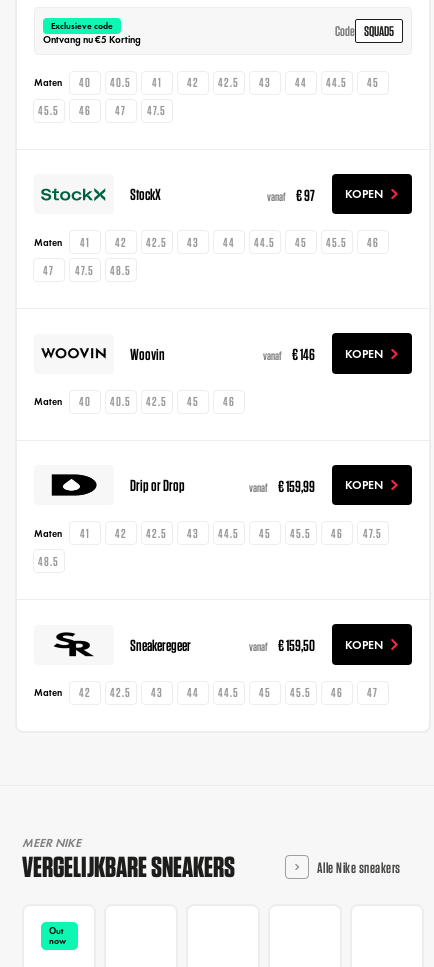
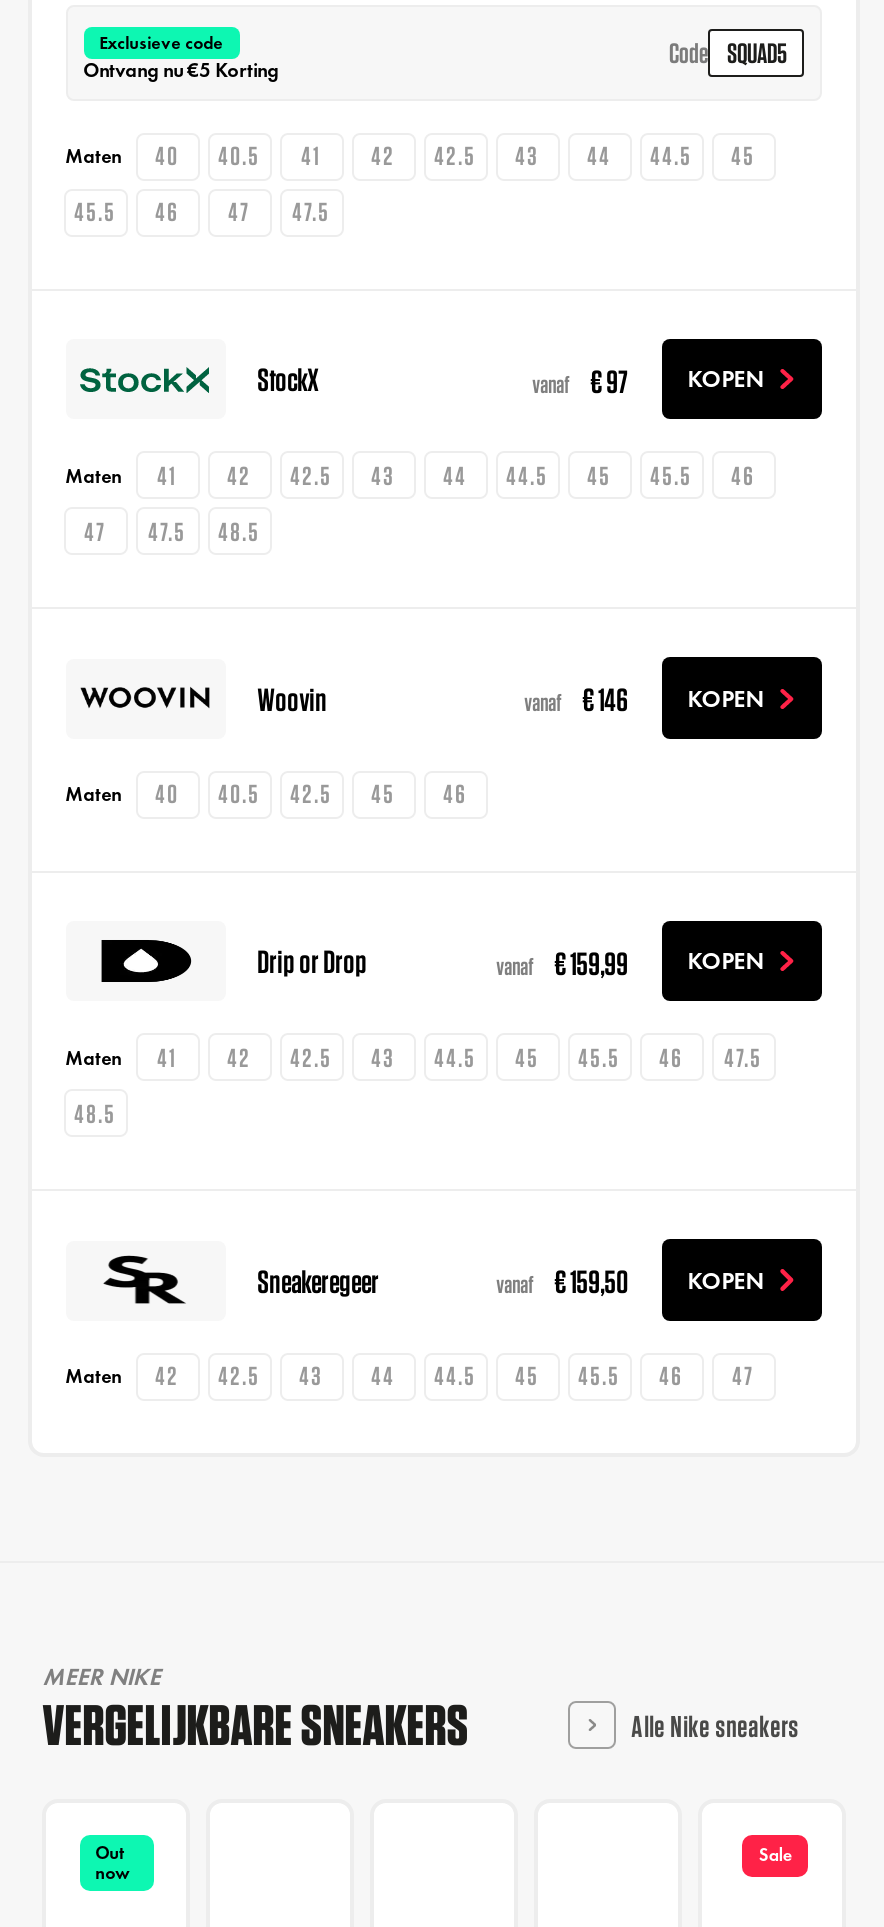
none -> [759,1844,793,1868] Sale

